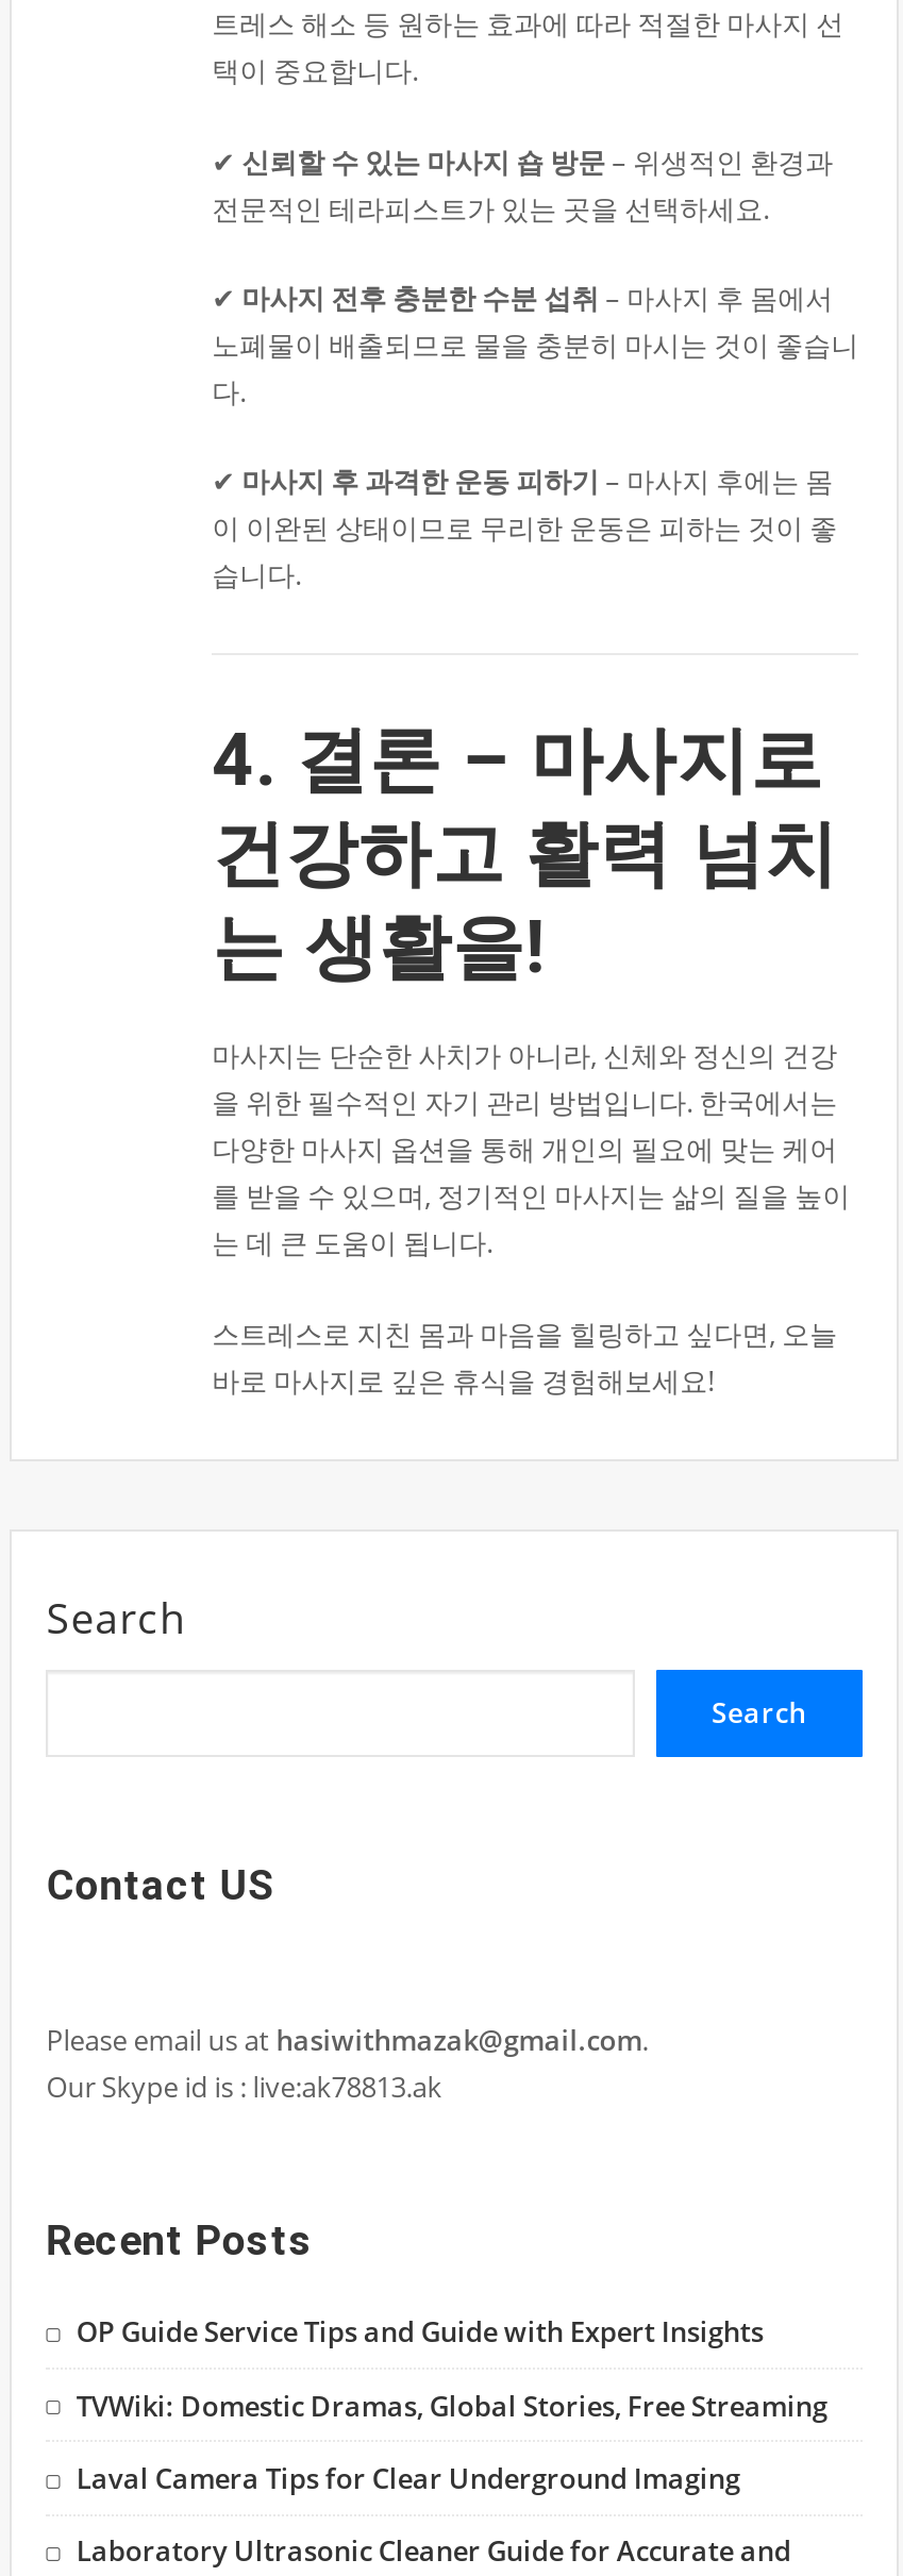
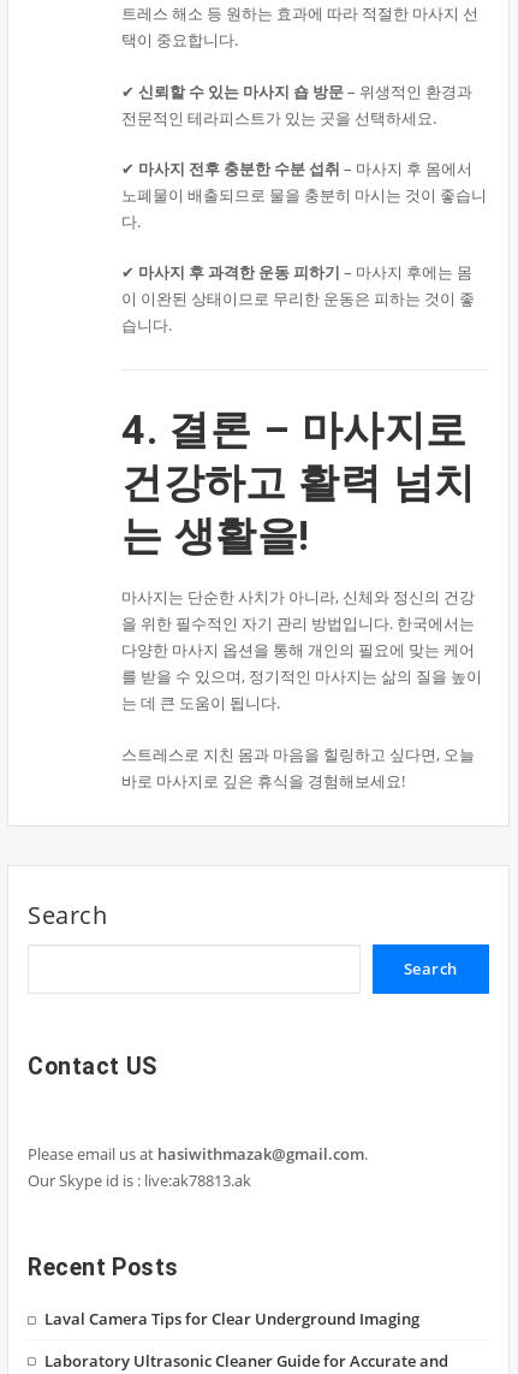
[76,2313,827,2424] OP Guide Service Tips and Guide with Expert Insights | TVWiki: Domestic Dramas, Global Stories, Free Streaming -> none

